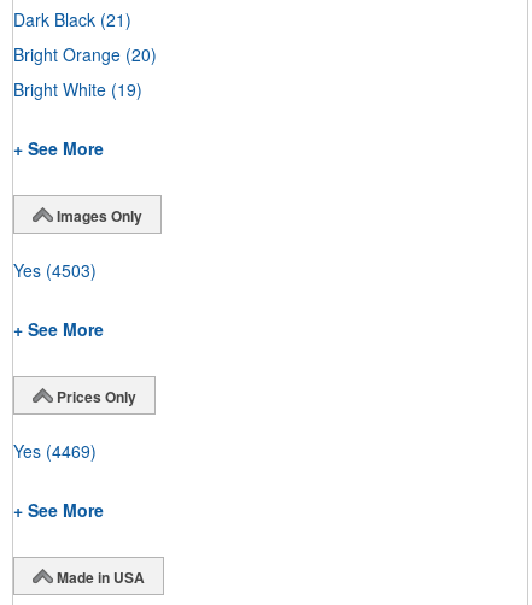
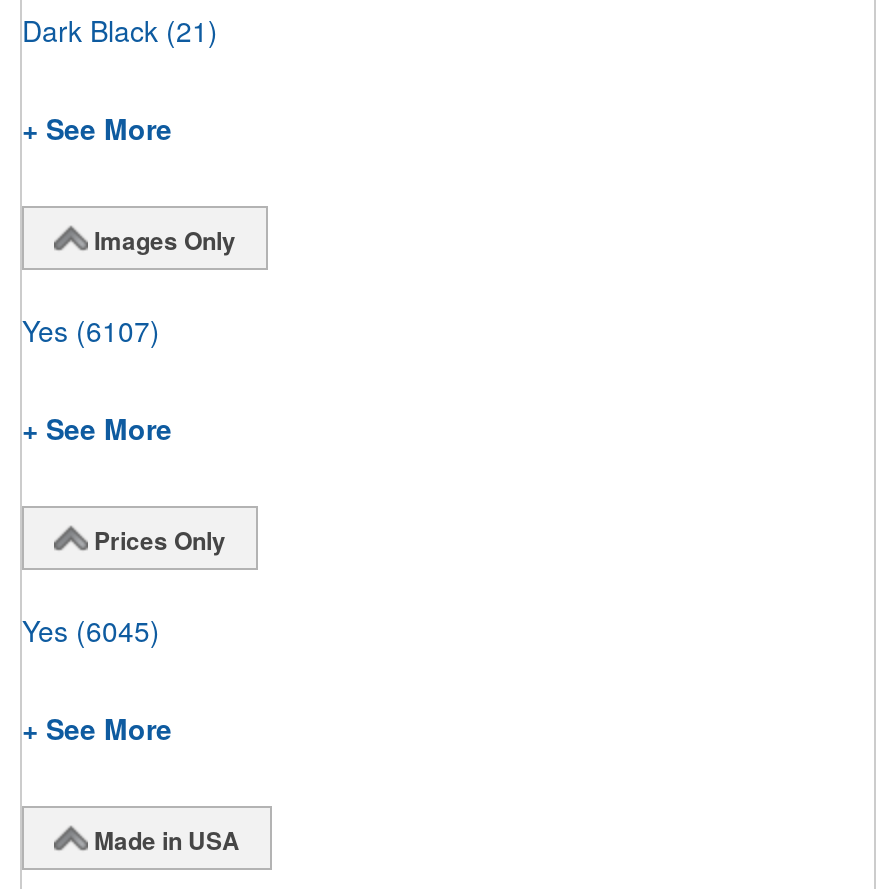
[13,42,157,101] Bright Orange (20) | Bright White (19) -> none
[13,258,97,282] Yes (4503) -> [22,310,160,350] Yes (6107)
[13,439,97,463] Yes (4469) -> [22,610,160,650] Yes (6045)

